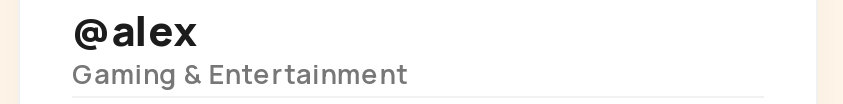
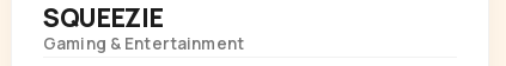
[72,2,197,58] @alex -> [43,1,163,34] SQUEEZIE

